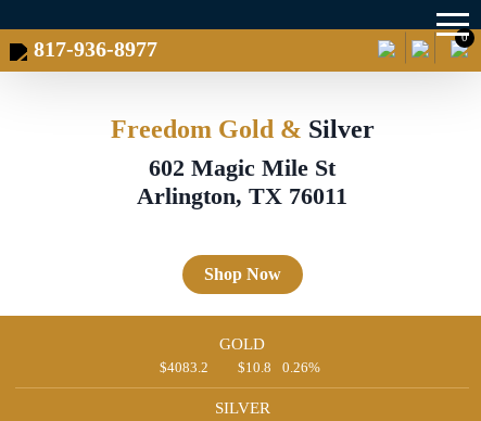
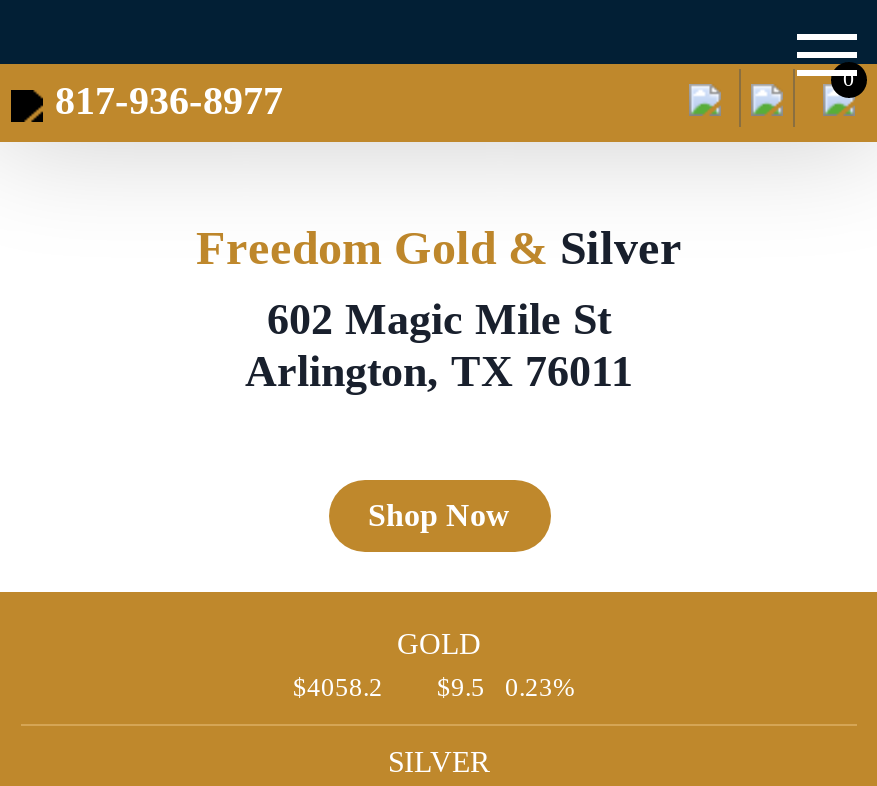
[159,359,208,375] $4083.2 -> [293,672,383,702] $4058.2
[237,359,271,375] $10.8 -> [437,672,485,702] $9.5
[282,359,320,375] 0.26% -> [505,672,575,702] 0.23%

